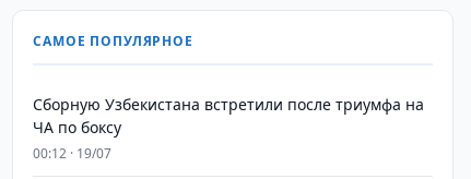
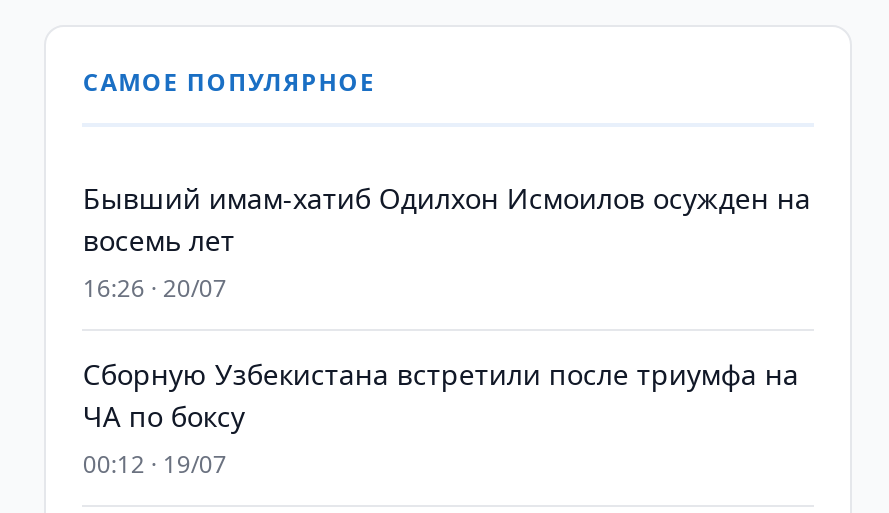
none -> [83,179,811,305] Бывший имам-хатиб Одилхон Исмоилов осужден на | восемь лет | 16:26 · 20/07

